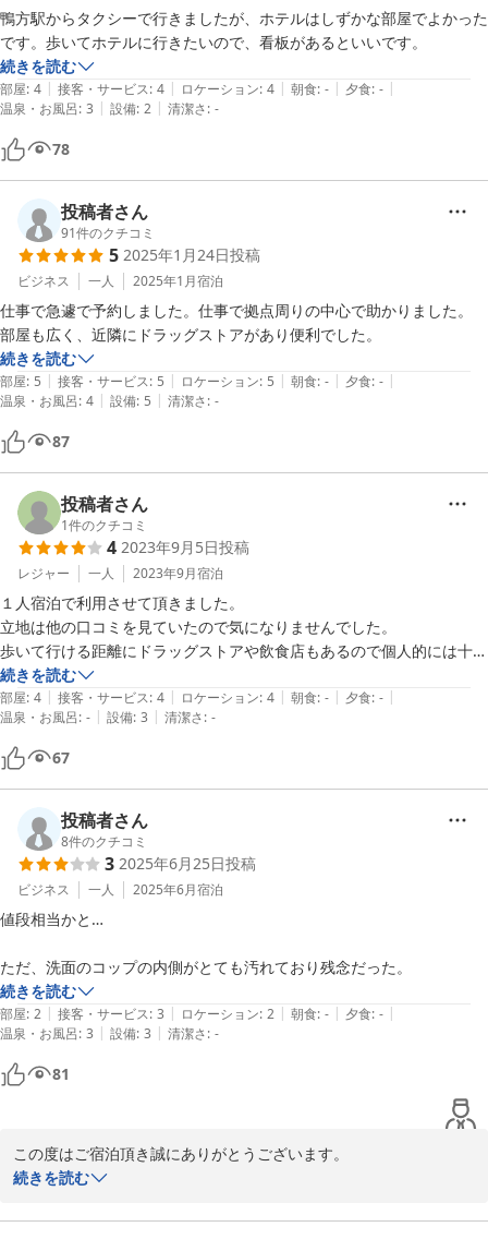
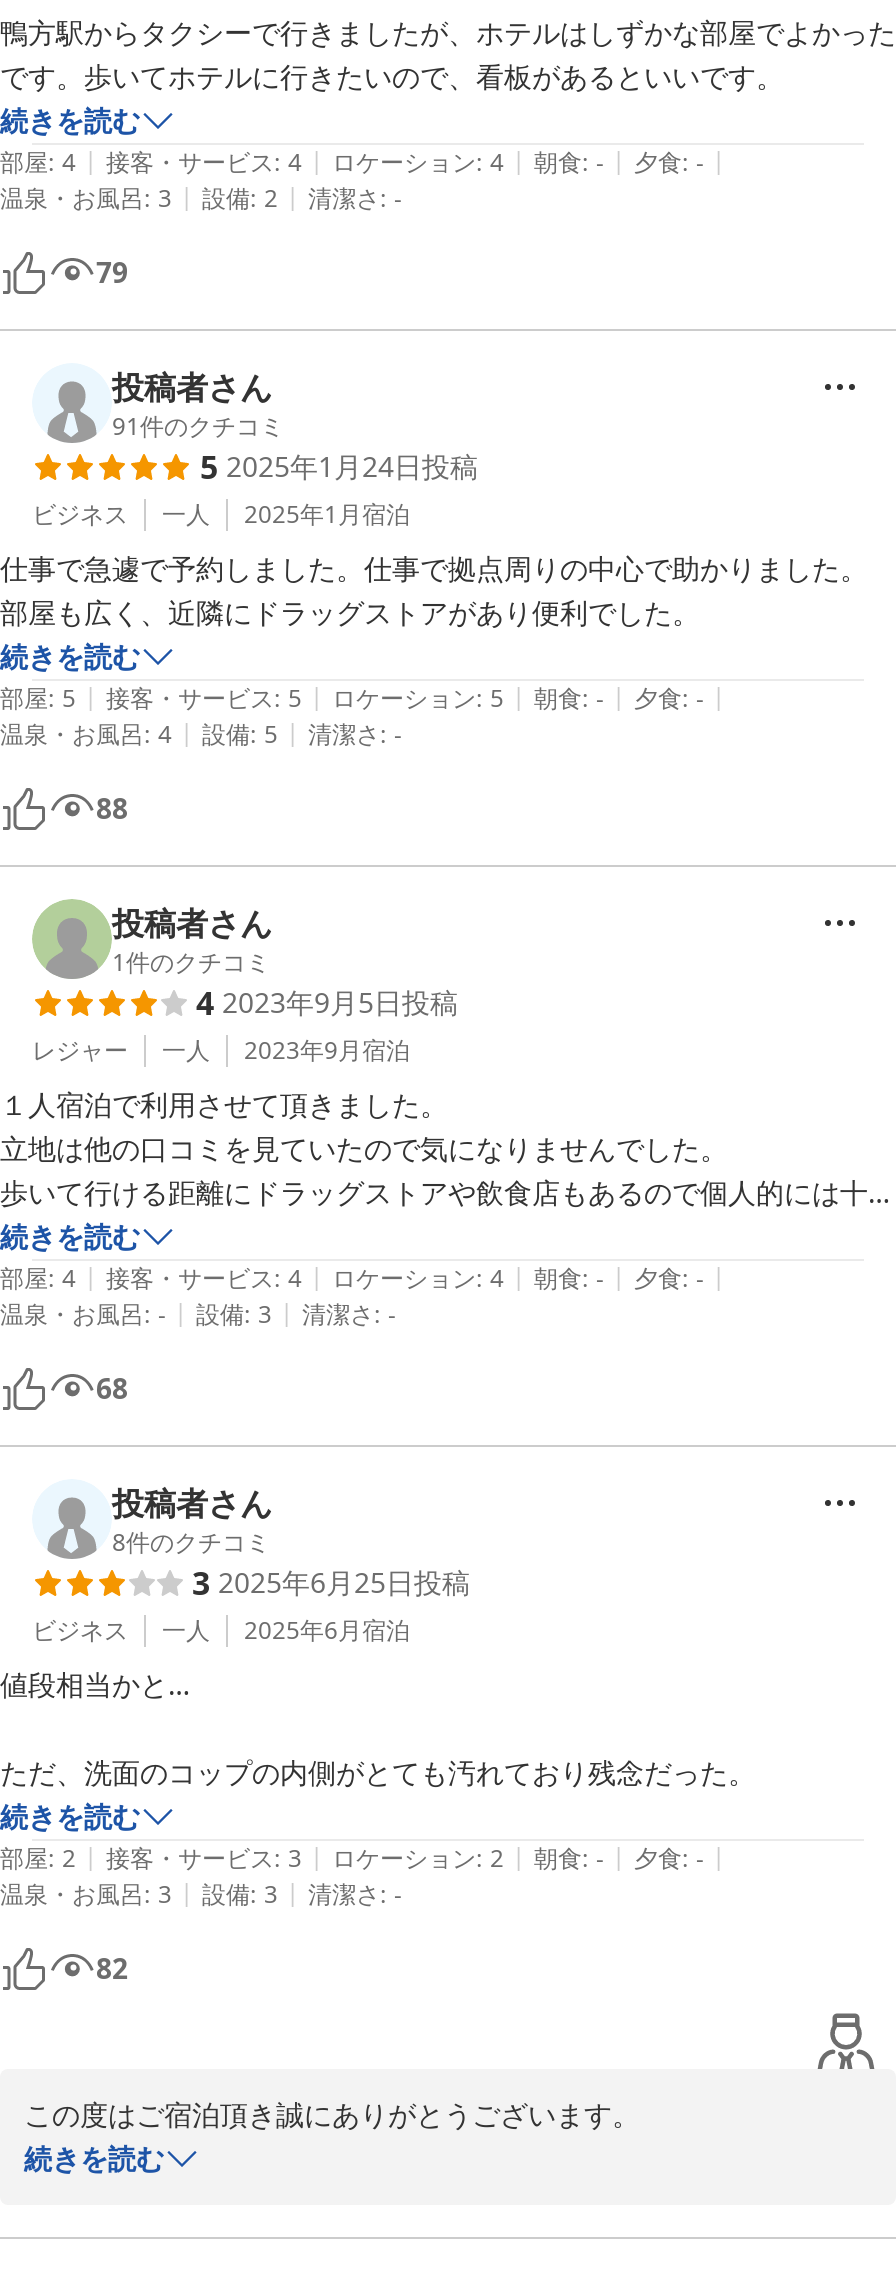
[52,139,70,159] 78 -> [96,253,128,291] 79
[52,431,70,452] 87 -> [96,789,128,827] 88
[52,747,70,768] 67 -> [96,1369,128,1407] 68
[52,1063,70,1084] 81 -> [96,1949,128,1987] 82

